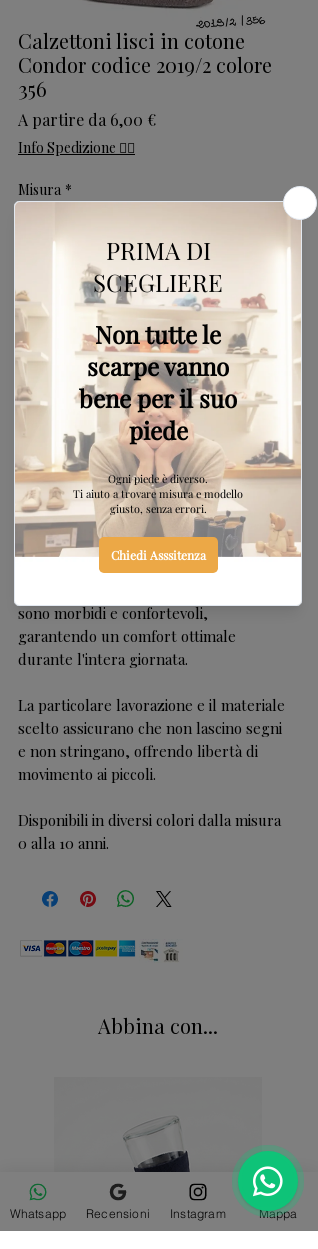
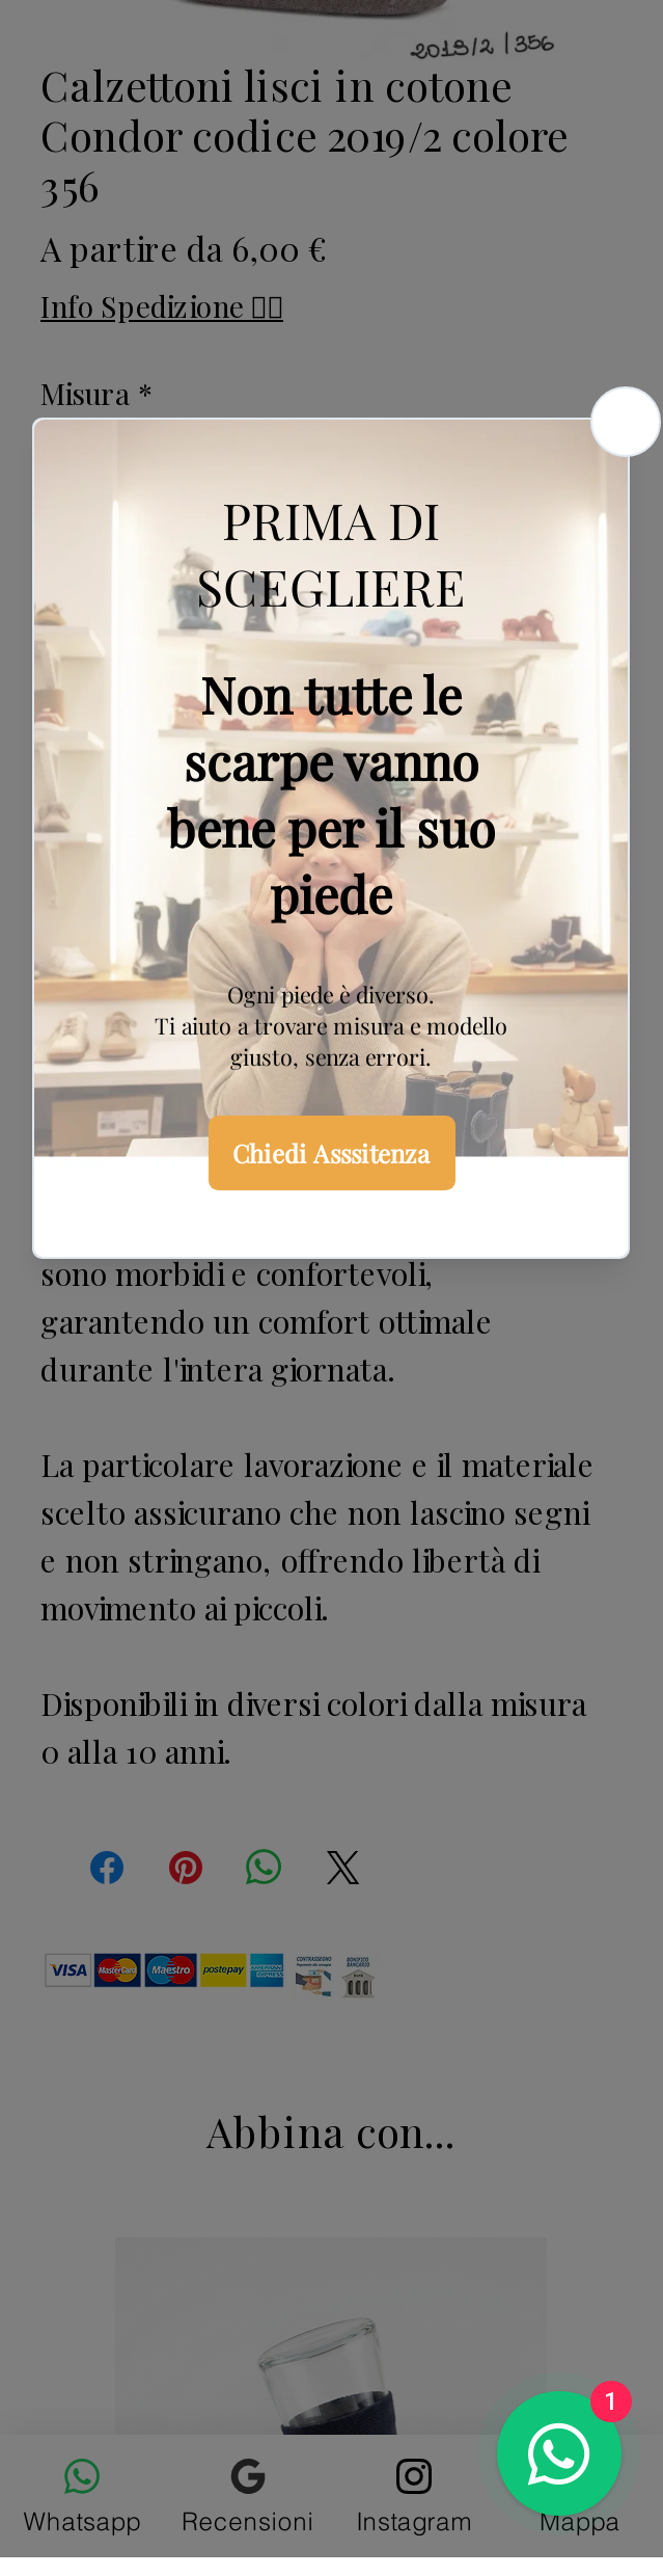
none -> [604,2387,618,2416] 1

